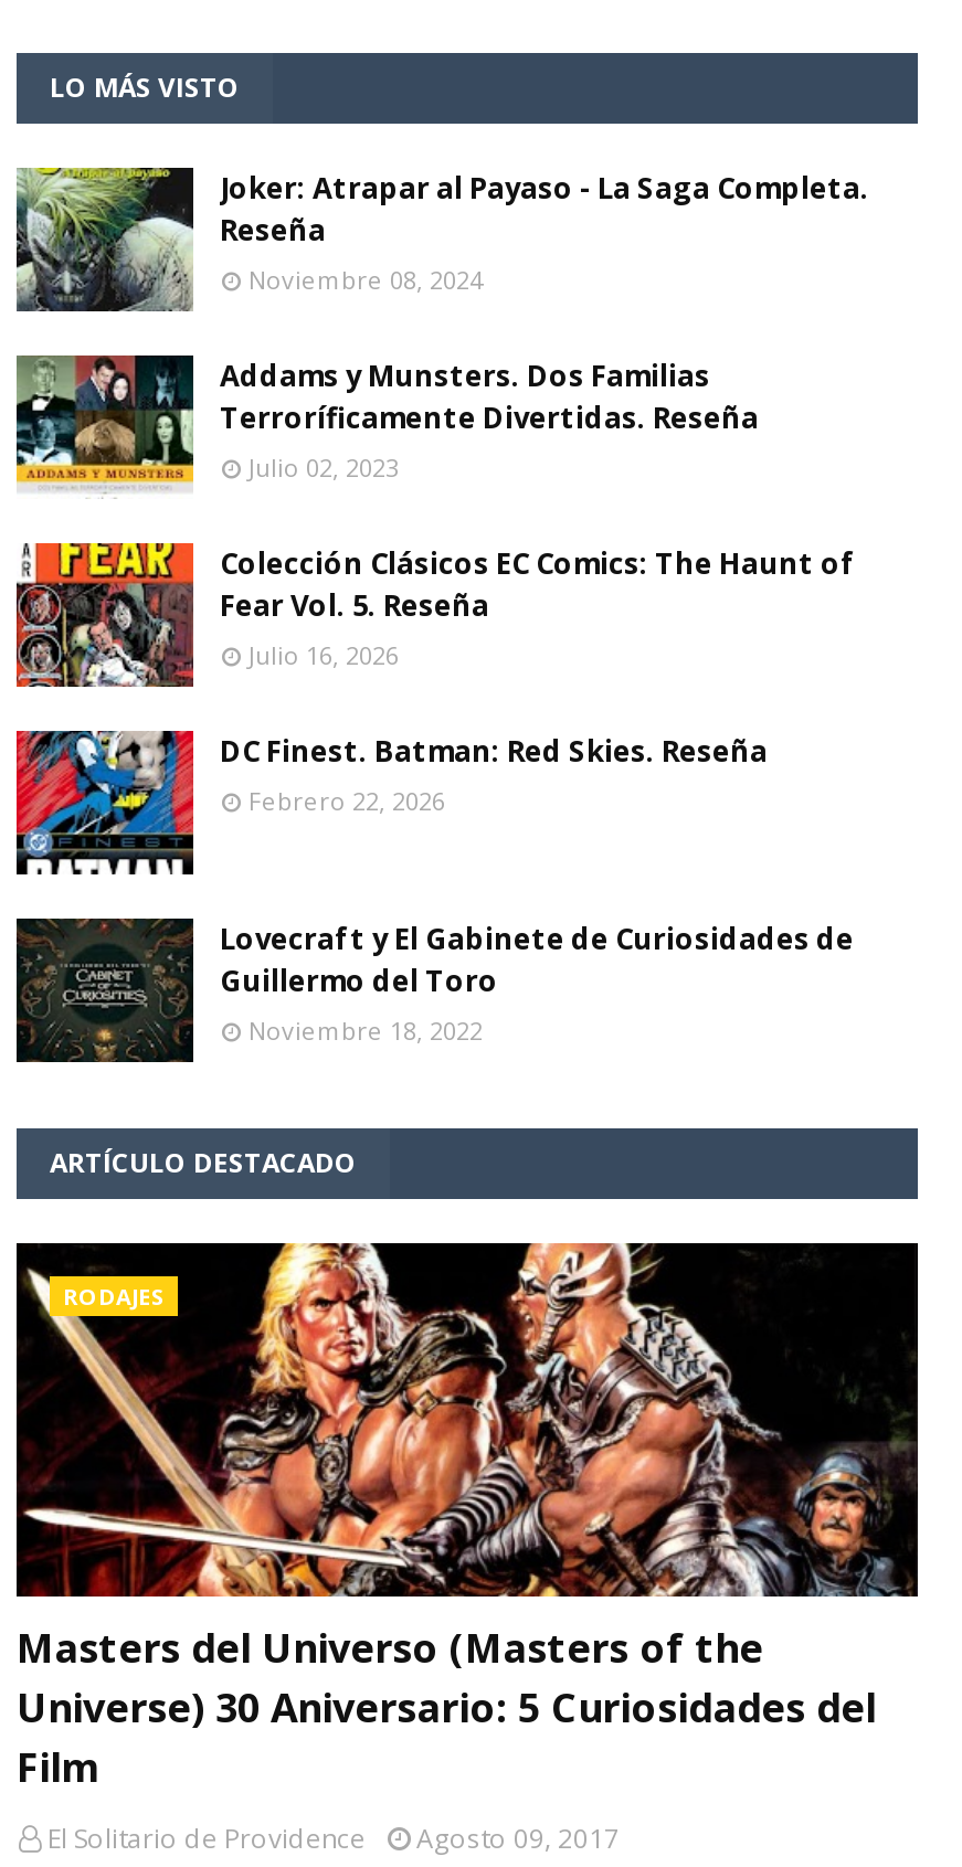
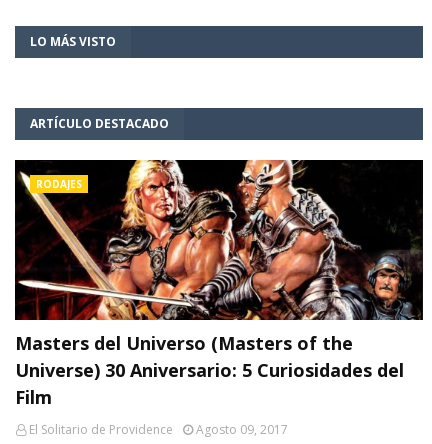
[14,166,869,817] [image] | Joker: Atrapar al Payaso - La Saga Completa. | Reseña | Noviembre 08, 2024 | Addams y Munsters. Dos Familias | Terroríficamente Divertidas. Reseña | Julio 02, 2023 | Colección Clásicos EC Comics: The Haunt of | Fear Vol. 5. Reseña | Julio 16, 2026 | DC Finest. Batman: Red Skies. Reseña | Febrero 22, 2026 -> none
[14,353,195,492] [image] -> none
[14,541,195,689] [image] -> none
[14,729,854,1047] [image] | Lovecraft y El Gabinete de Curiosidades de | Guillermo del Toro | Noviembre 18, 2022 -> none
[14,916,195,1064] [image] -> none

